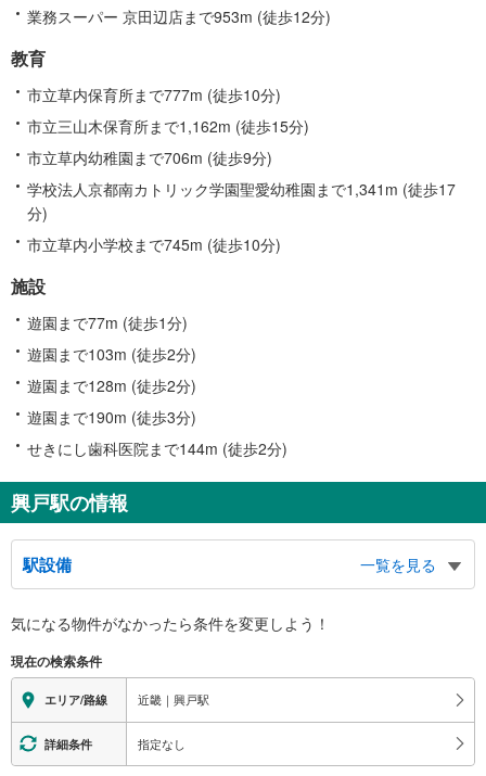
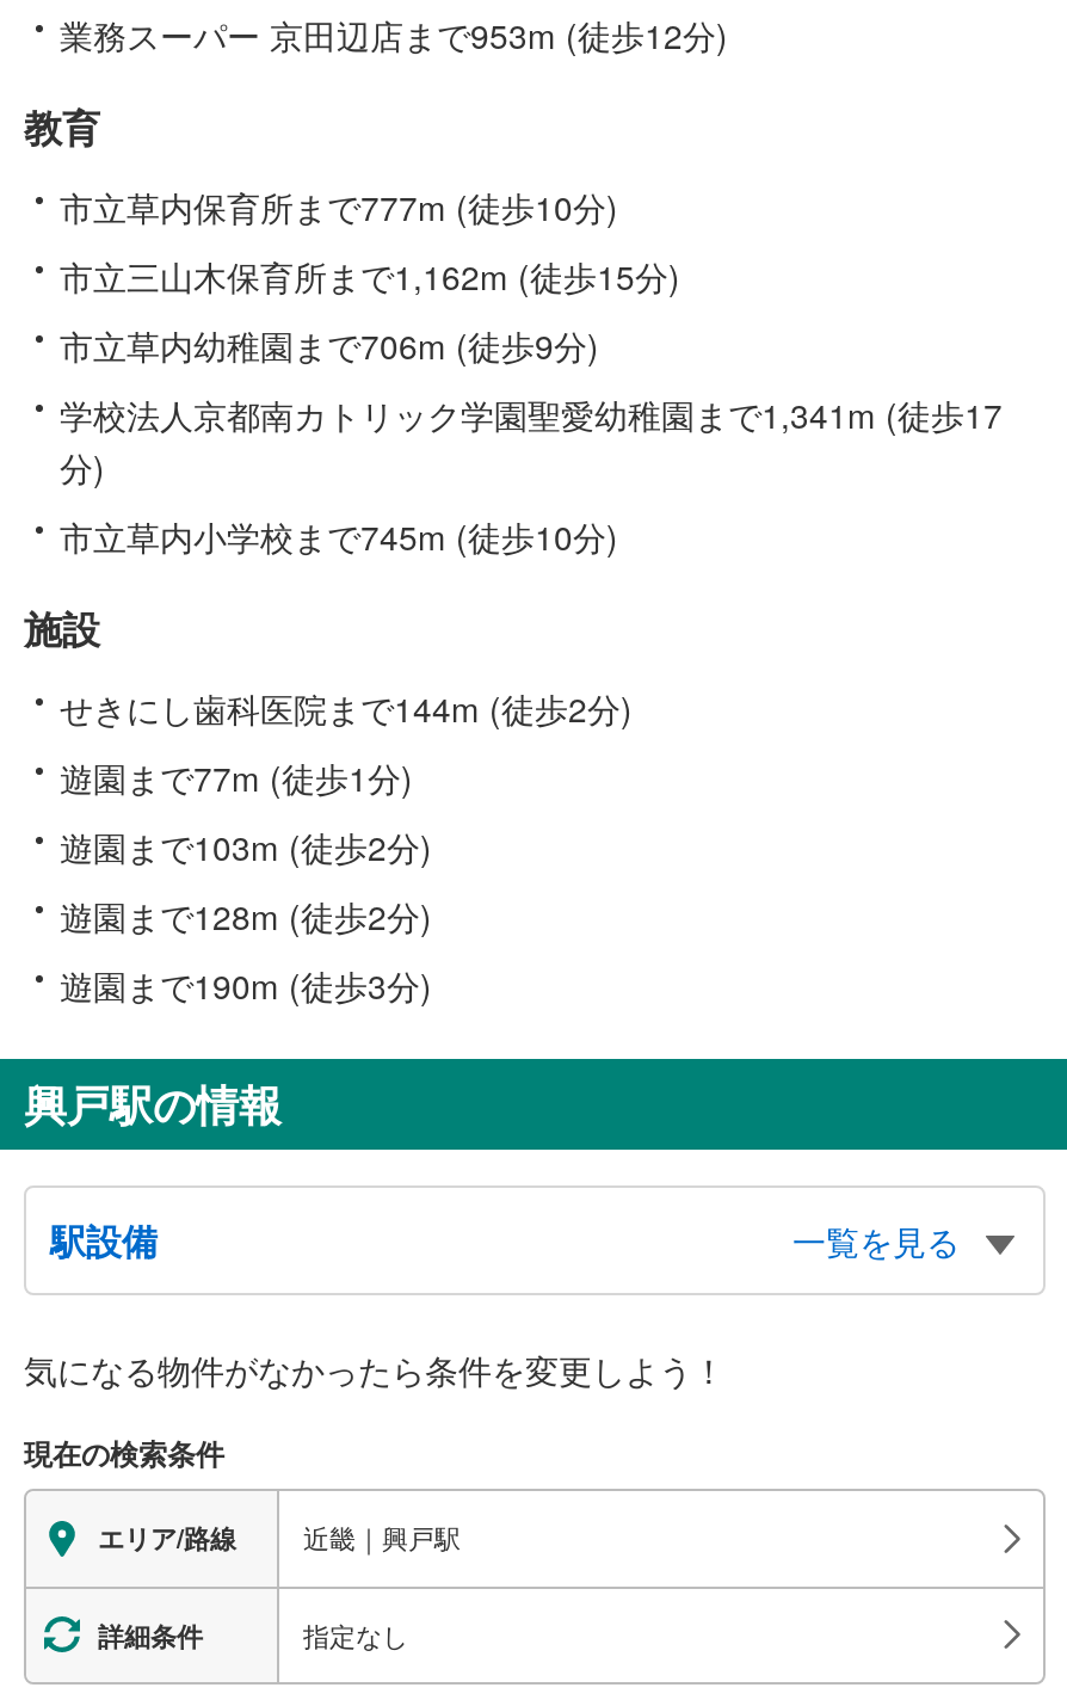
moved [27,311,196,427] -> [60,753,432,1008]: 遊園まで77m (徒歩1分) | 遊園まで103m (徒歩2分) | 遊園まで128m (徒歩2分) | 遊園まで190m (徒歩3分)
moved [27,437,287,459] -> [60,684,633,731]: せきにし歯科医院まで144m (徒歩2分)

